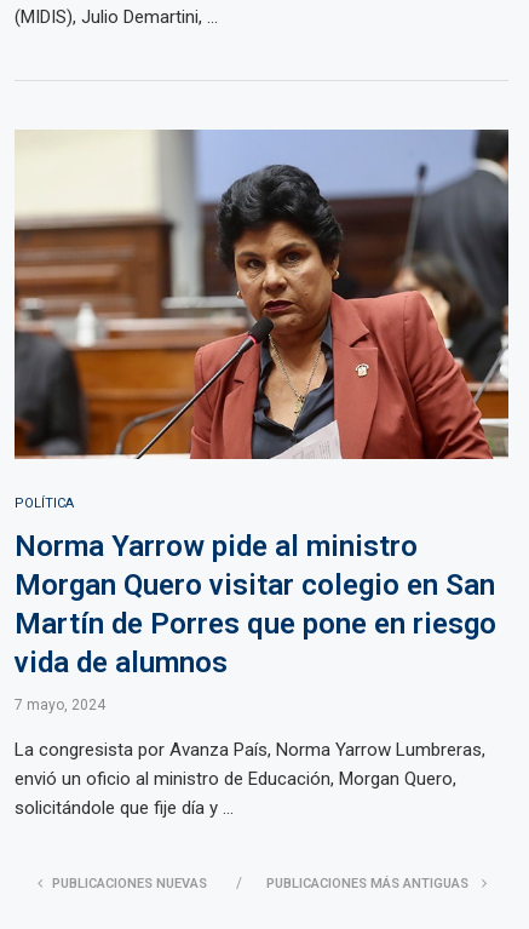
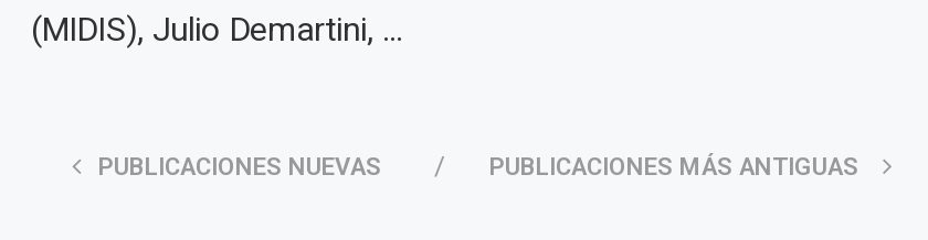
[13,128,510,819] [image] | POLÍTICA | Norma Yarrow pide al ministro | Morgan Quero visitar colegio en San | Martín de Porres que pone en riesgo | vida de alumnos | 7 mayo, 2024 | La congresista por Avanza País, Norma Yarrow Lumbreras, | envió un oficio al ministro de Educación, Morgan Quero, | solicitándole que fije día y ... -> none

